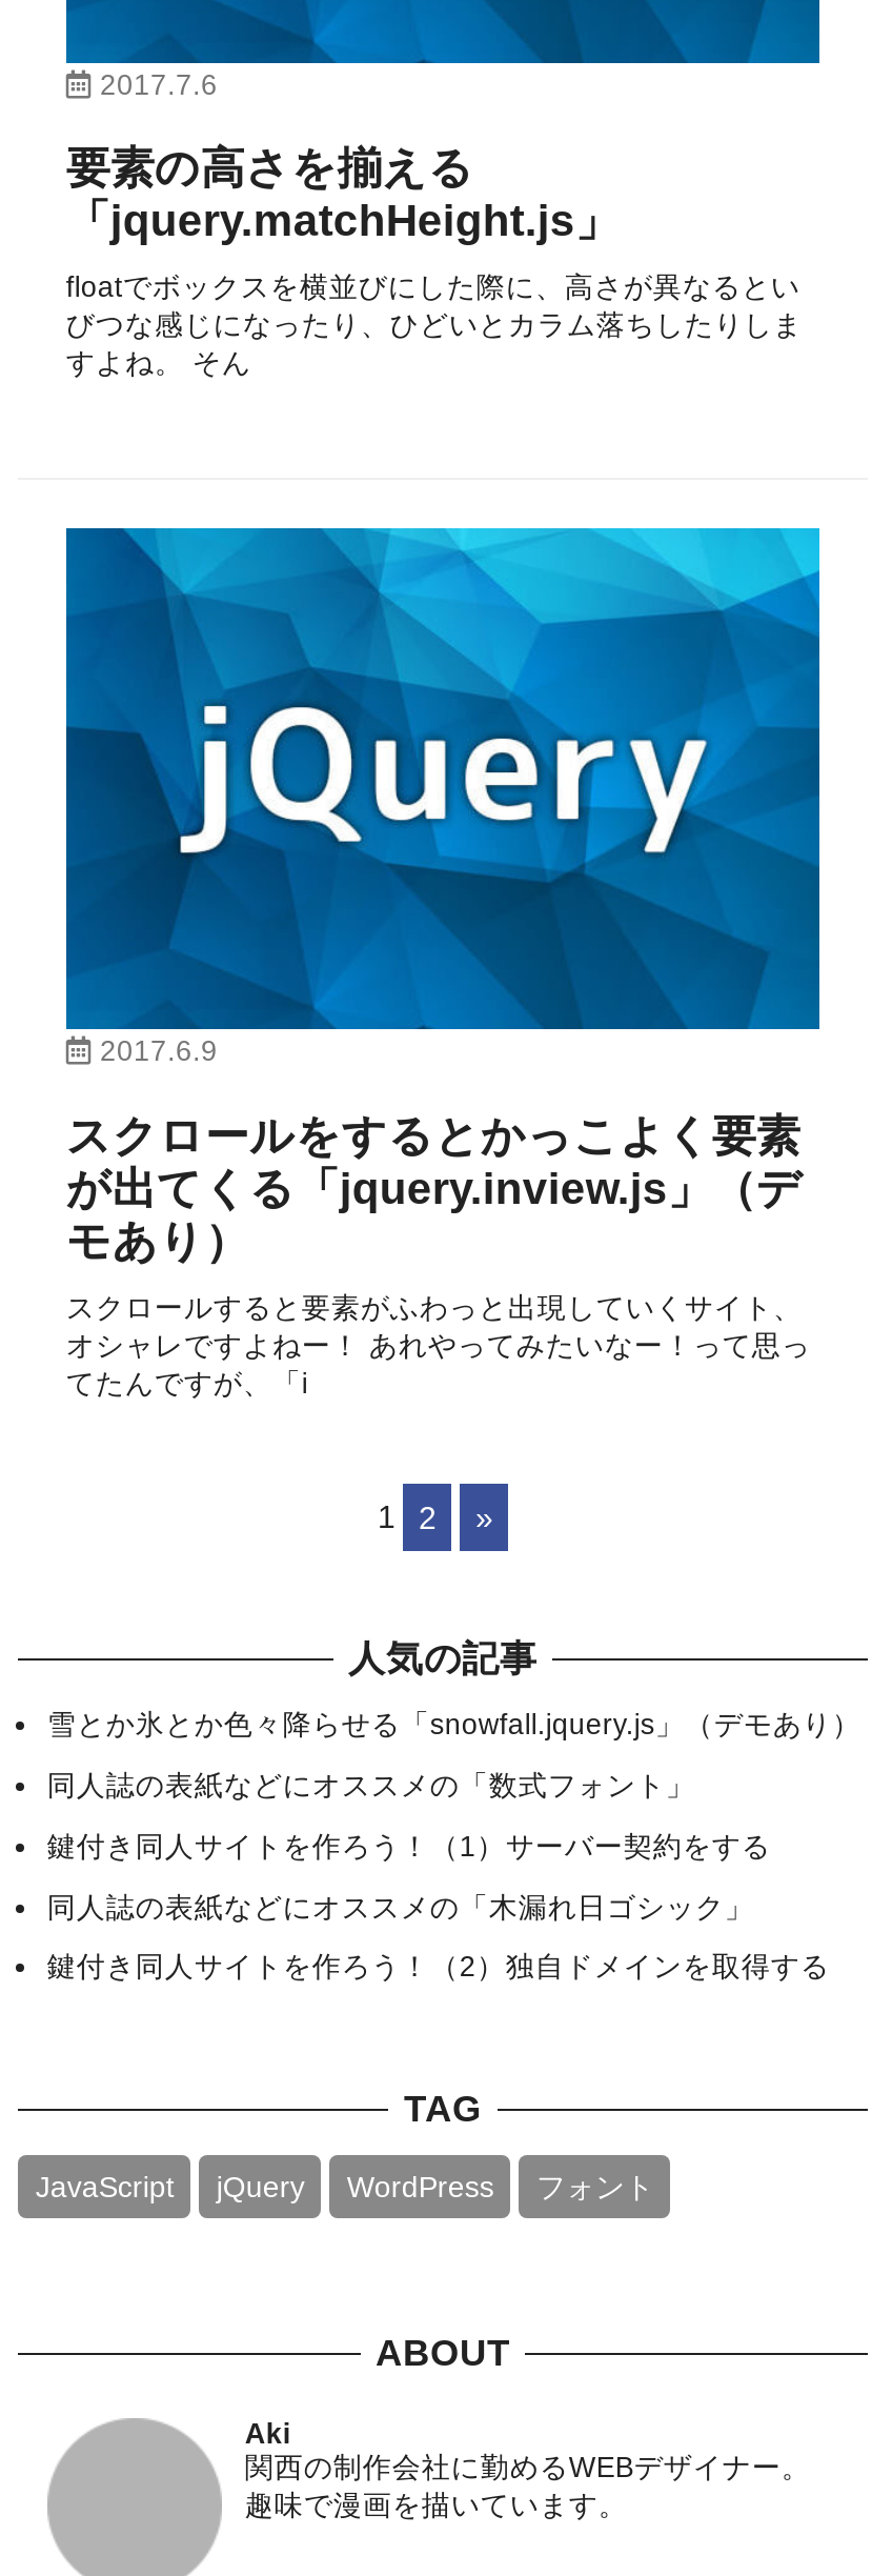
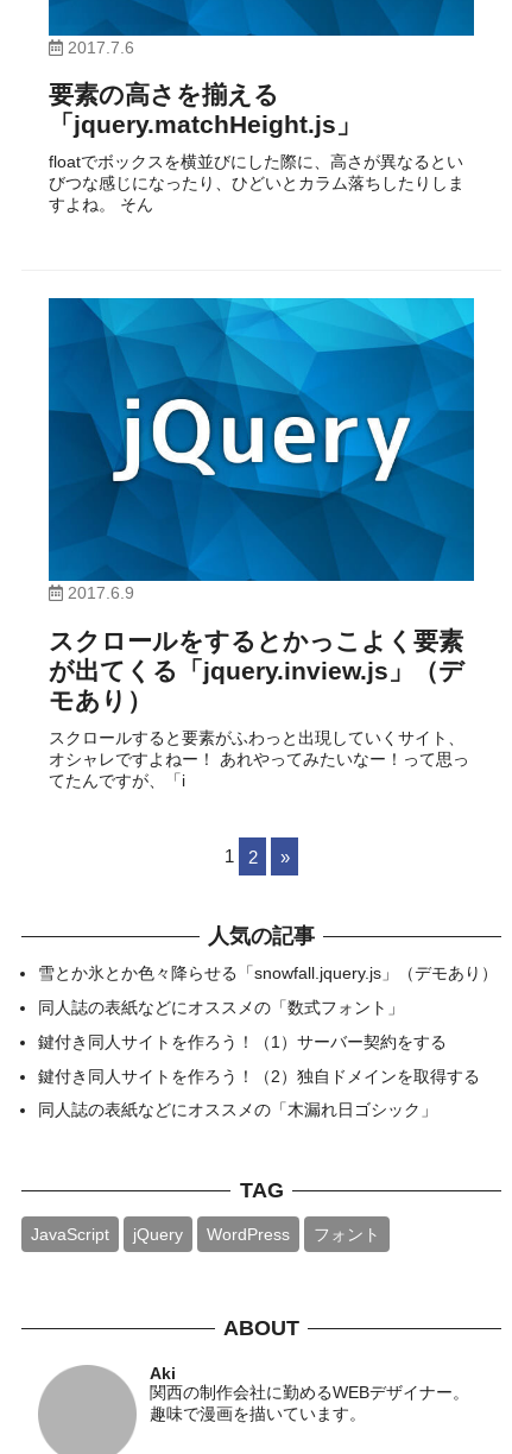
moved [47,1891,754,1923] -> [38,1102,437,1119]: 同人誌の表紙などにオススメの「木漏れ日ゴシック」
moved [47,1952,830,1983] -> [38,1067,480,1085]: 鍵付き同人サイトを作ろう！（2）独自ドメインを取得する

